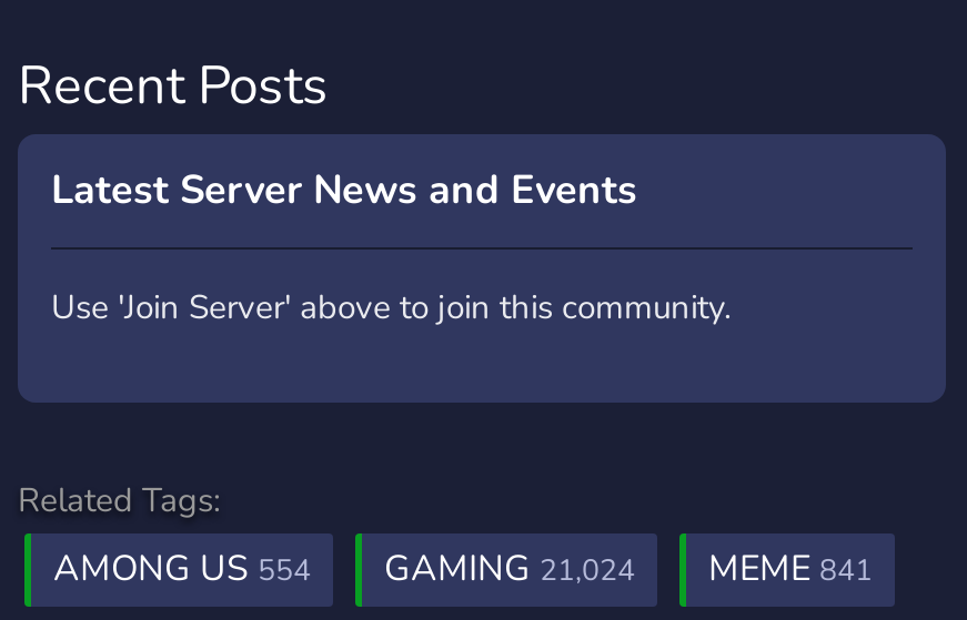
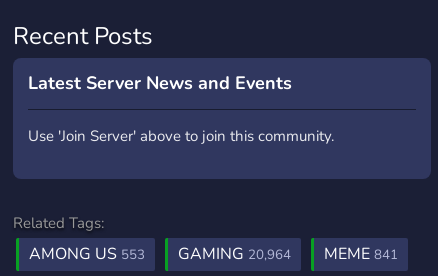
[53,545,311,593] AMONG US 554 -> [29,243,145,265] AMONG US 553
[384,545,635,593] GAMING 21,024 -> [178,243,291,265] GAMING 20,964

